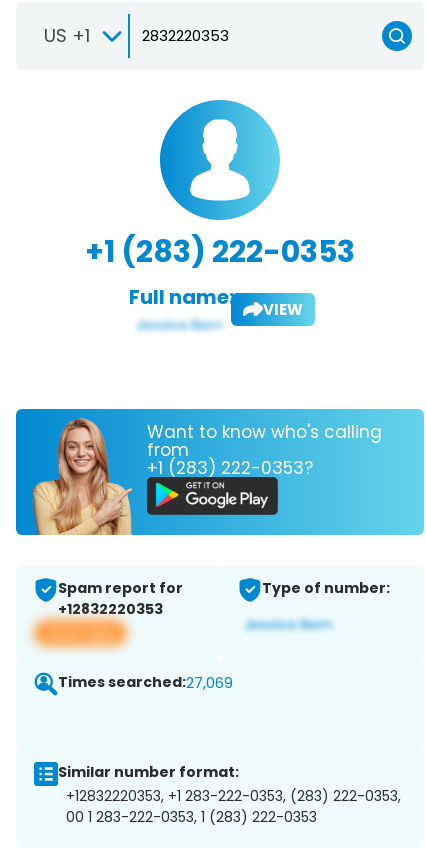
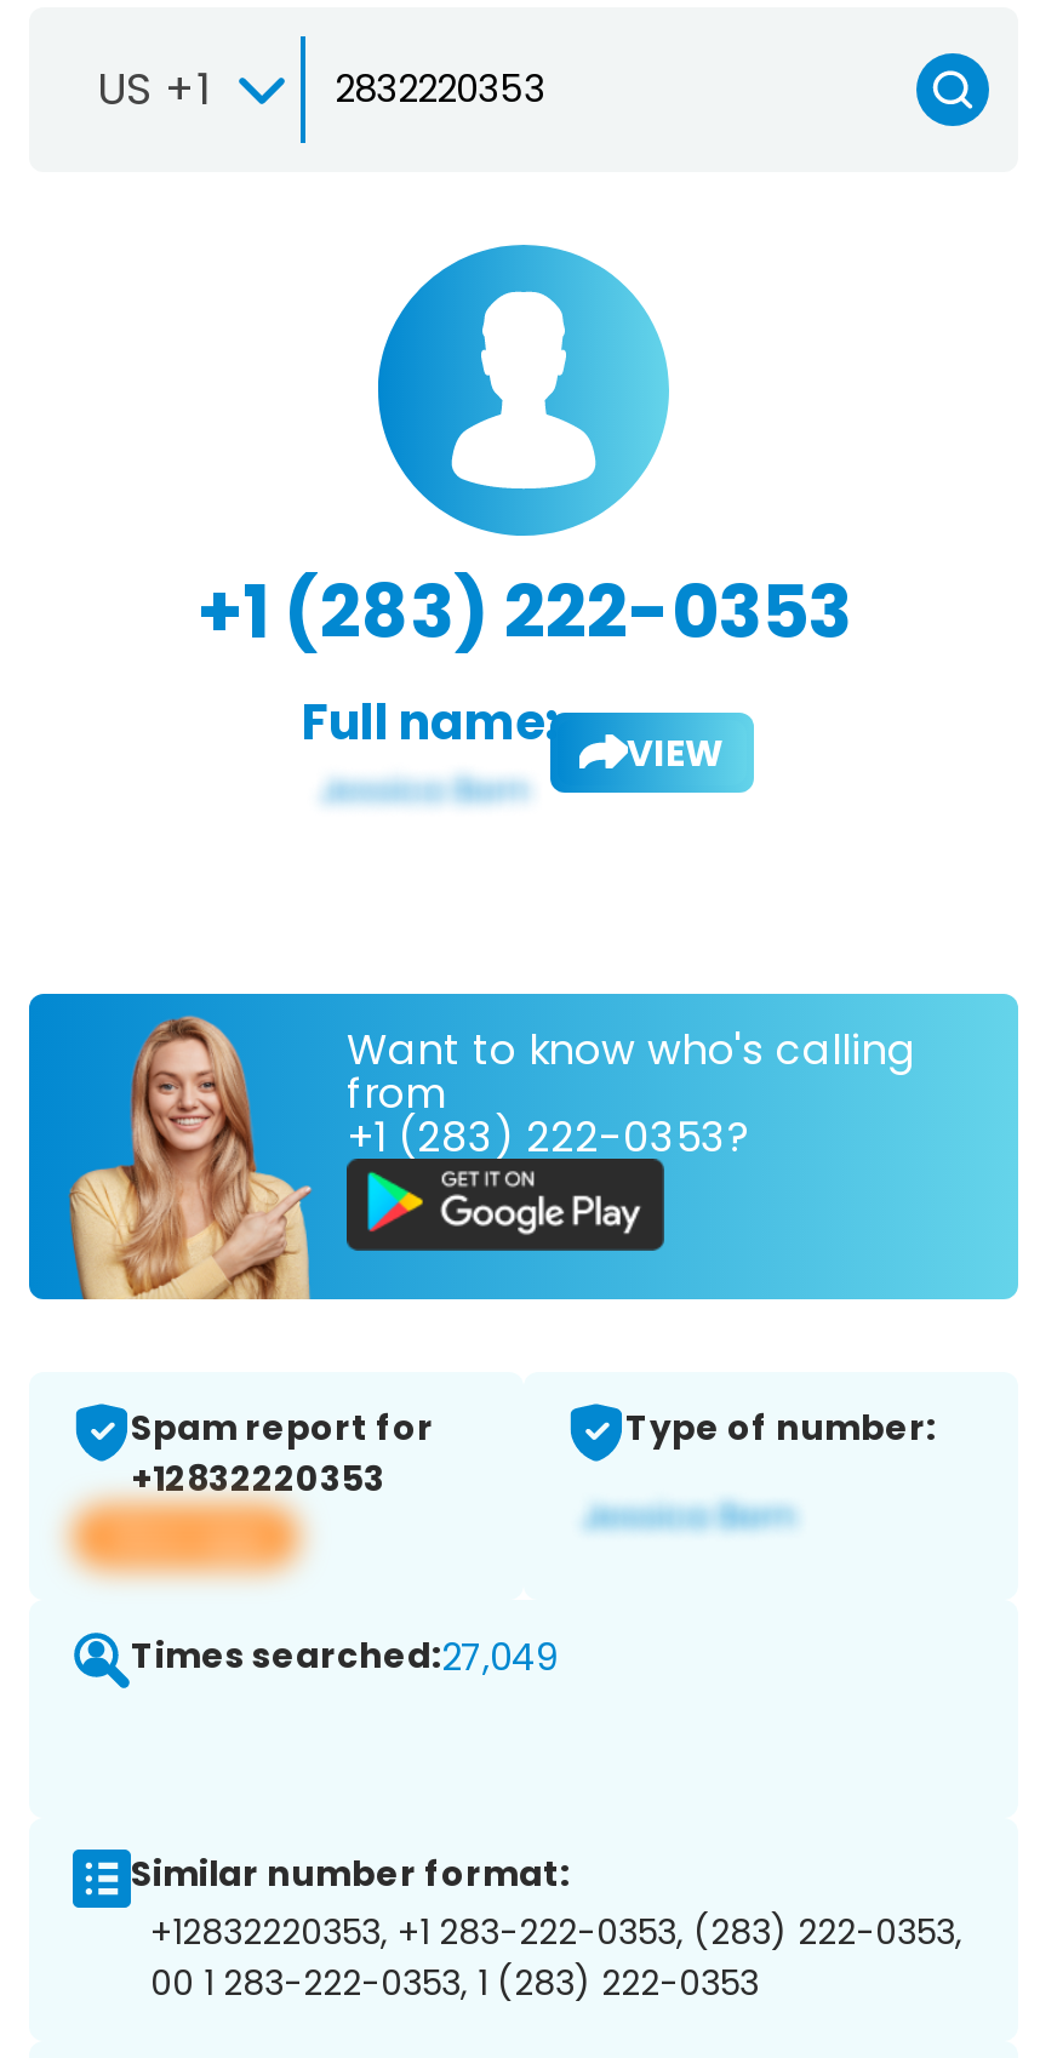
[58,672,233,693] Times searched:27,069 -> [131,1632,558,1683] Times searched:27,049

